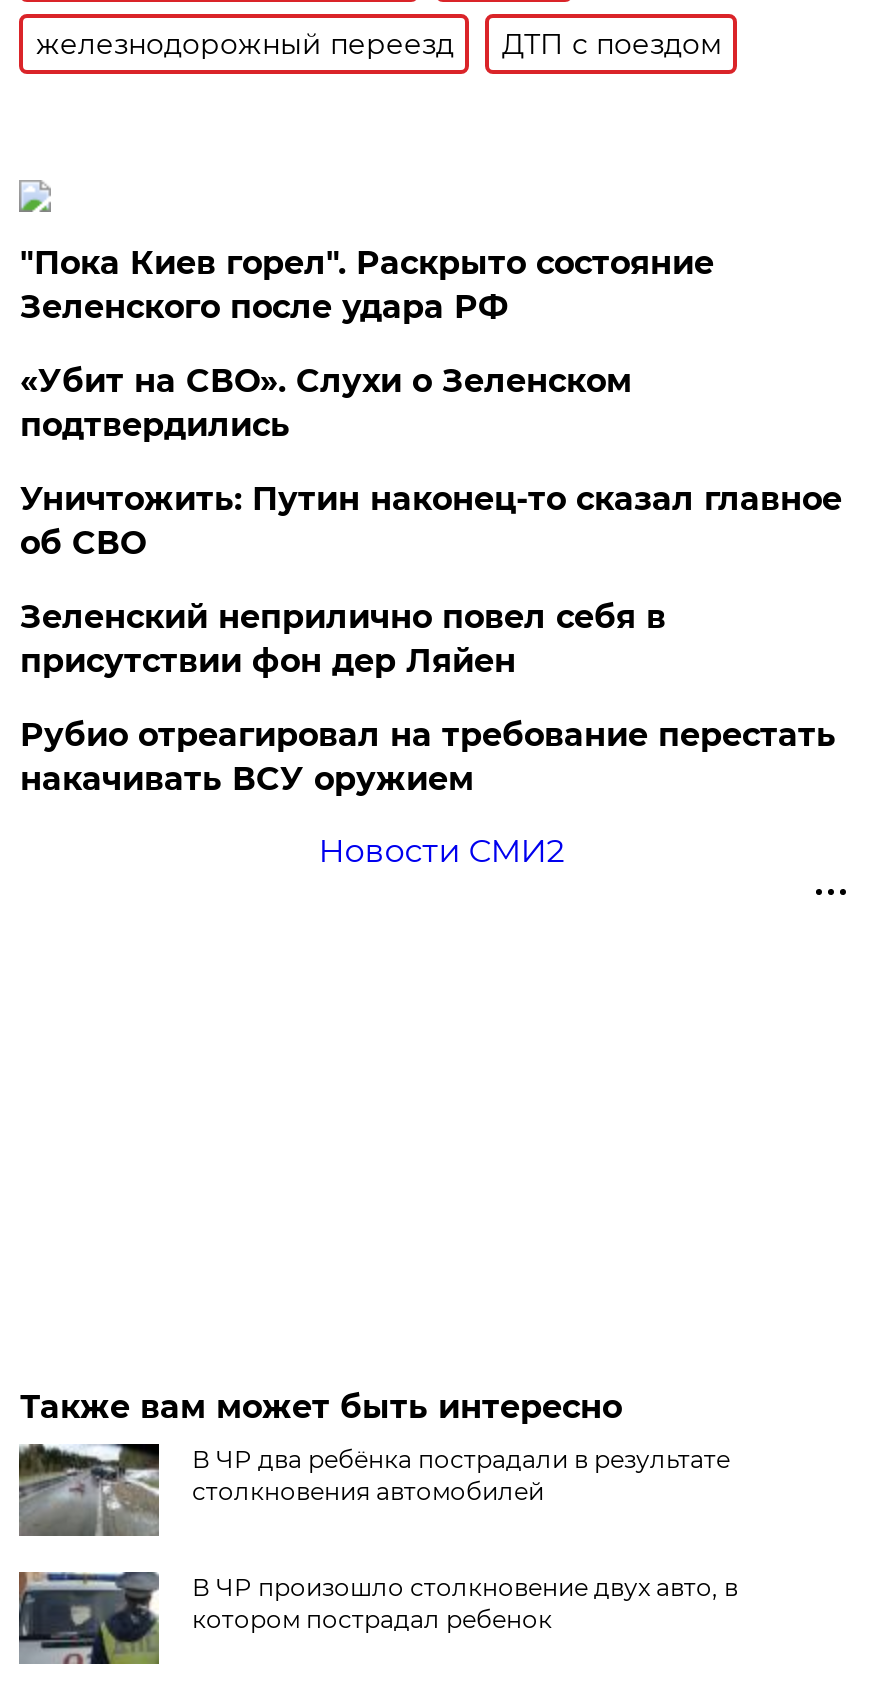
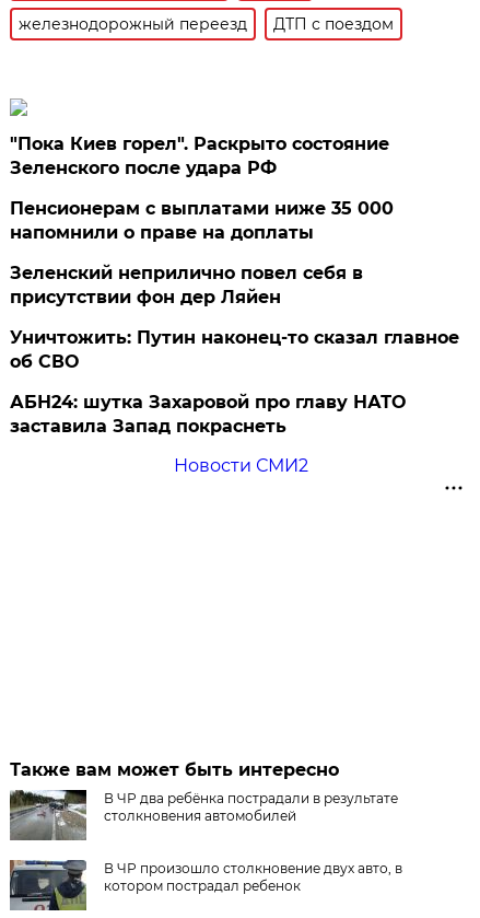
[20,362,632,444] «Убит на СВО». Слухи о Зеленском | подтвердились -> [10,198,394,243] Пенсионерам с выплатами ниже 35 000 | напомнили о праве на доплаты
moved [20,480,842,562] -> [10,327,460,372]: Уничтожить: Путин наконец-то сказал главное | об СВО
moved [20,598,666,680] -> [10,262,363,307]: Зеленский неприлично повел cебя в | присутствии фон дер Ляйен
[20,716,836,798] Рубио отреагировал на требование перестать | накачивать ВСУ оружием -> [10,392,406,436] АБН24: шутка Захаровой про главу НАТО | заставила Запад покраснеть

